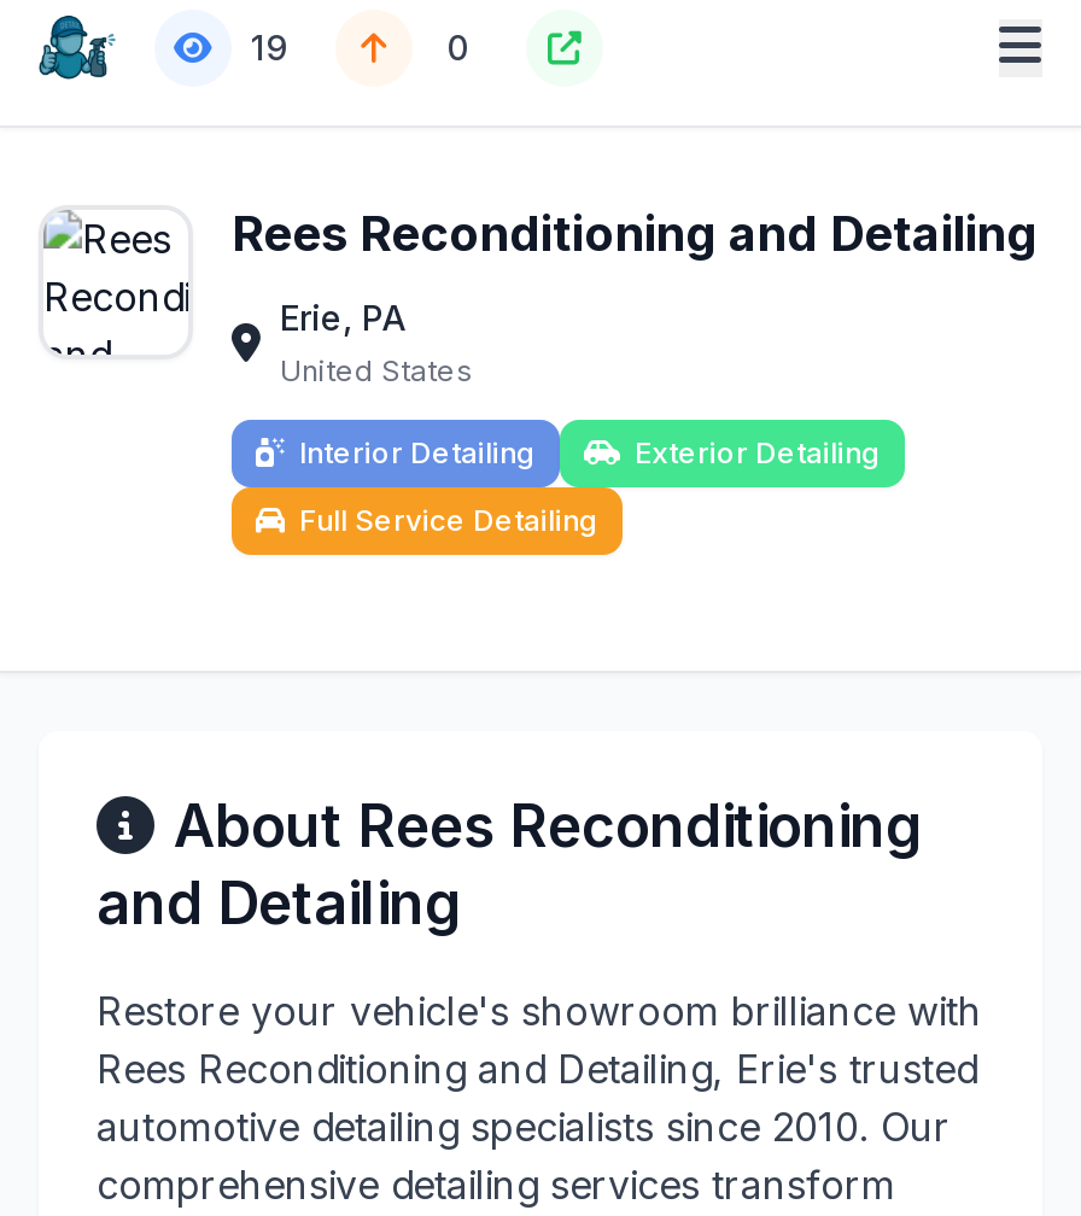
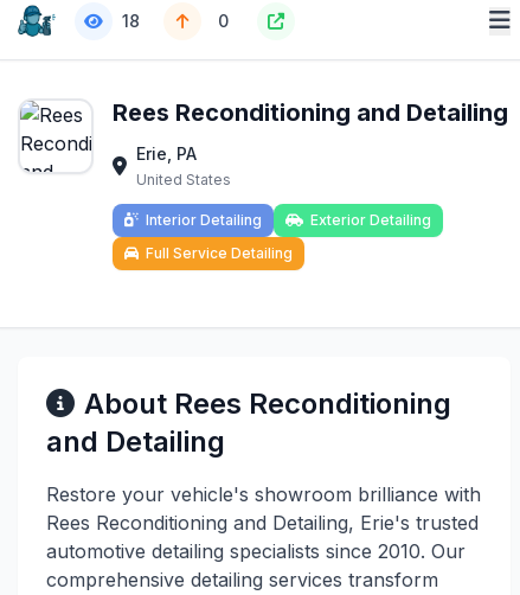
[251,27,287,68] 19 -> [122,11,140,31] 18

